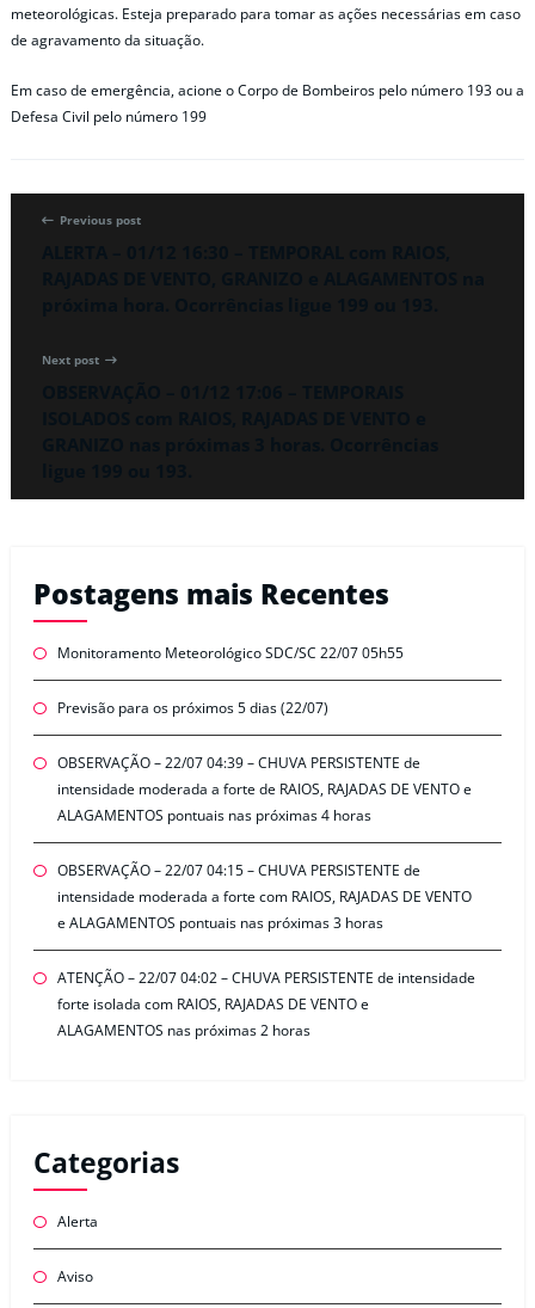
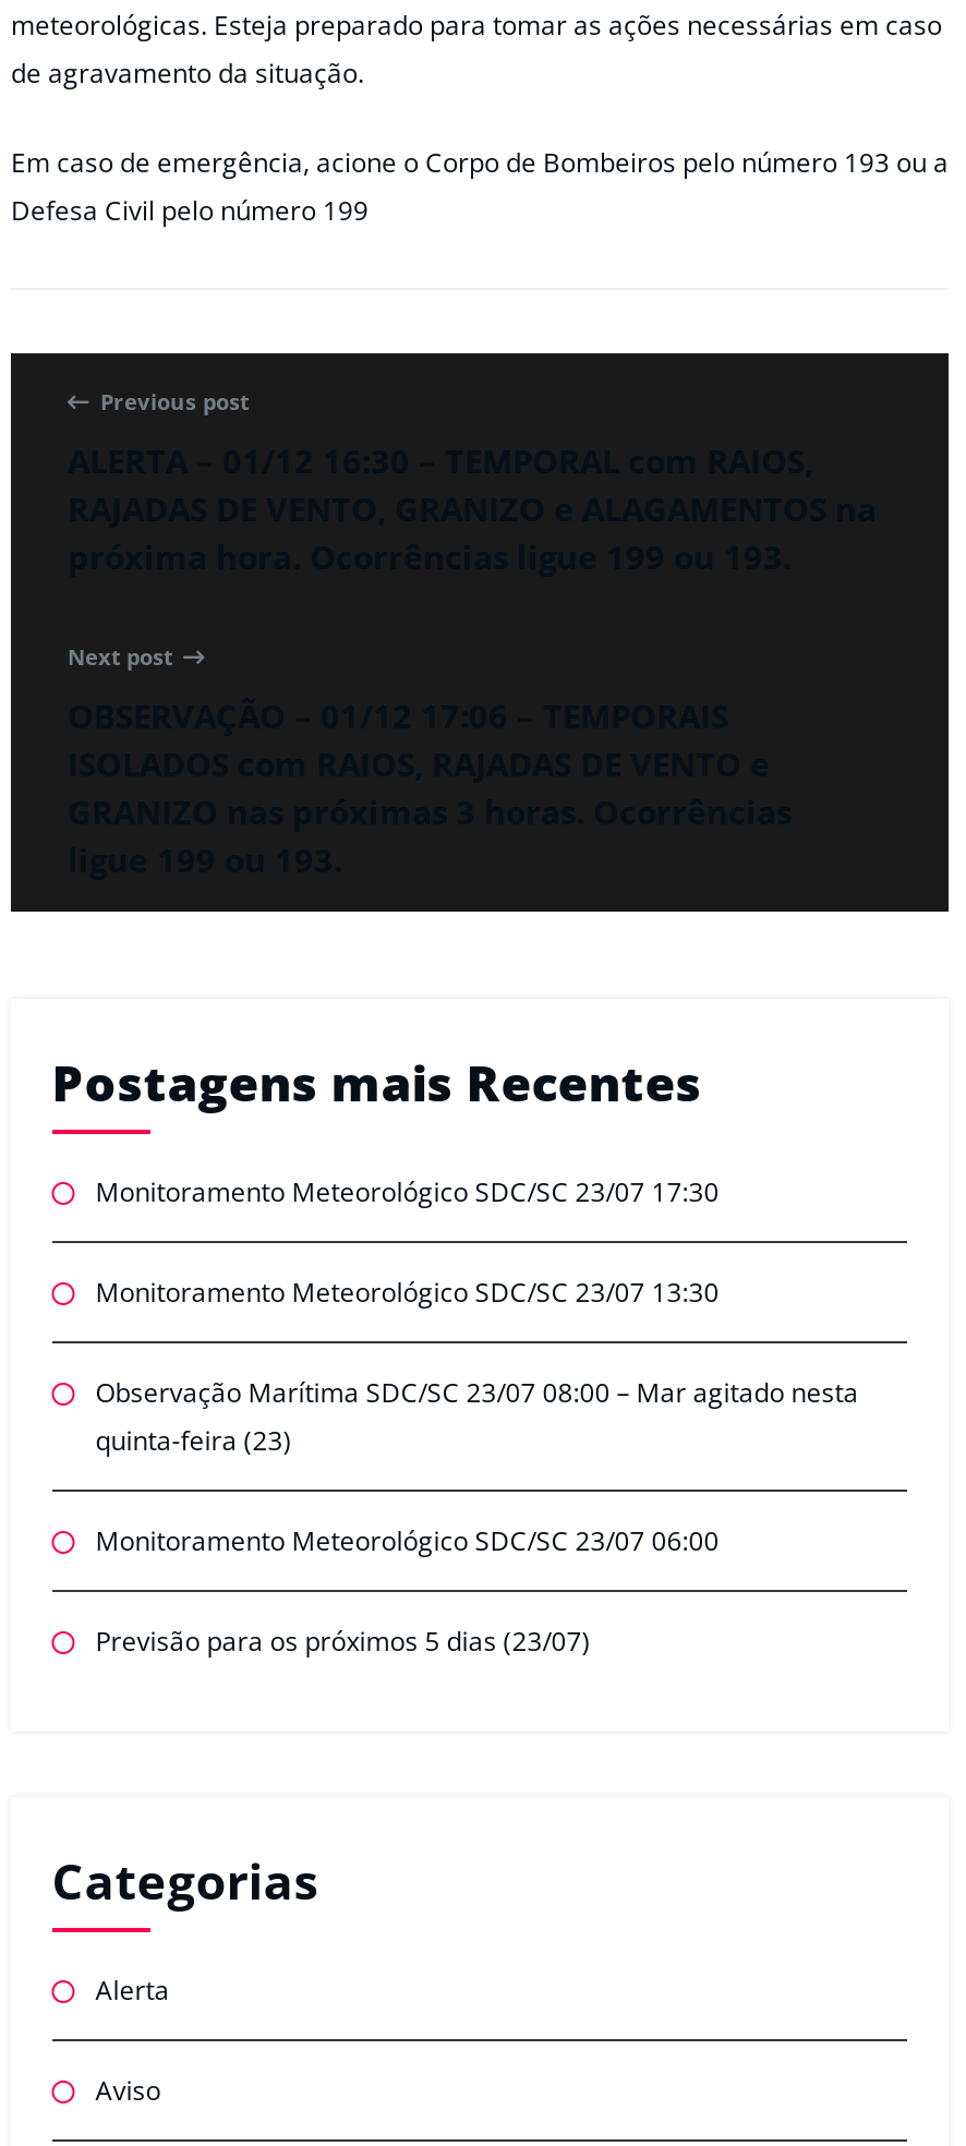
[57,643,403,663] Monitoramento Meteorológico SDC/SC 22/07 05h55 -> [96,1174,719,1211] Monitoramento Meteorológico SDC/SC 23/07 17:30
[57,698,328,718] Previsão para os próximos 5 dias (22/07) -> [96,1274,719,1311] Monitoramento Meteorológico SDC/SC 23/07 13:30
[57,753,471,826] OBSERVAÇÃO – 22/07 04:39 – CHUVA PERSISTENTE de | intensidade moderada a forte de RAIOS, RAJADAS DE VENTO e | ALAGAMENTOS pontuais nas próximas 4 horas -> [96,1374,859,1459] Observação Marítima SDC/SC 23/07 08:00 – Mar agitado nesta | quinta-feira (23)
[57,860,471,933] OBSERVAÇÃO – 22/07 04:15 – CHUVA PERSISTENTE de | intensidade moderada a forte com RAIOS, RAJADAS DE VENTO | e ALAGAMENTOS pontuais nas próximas 3 horas -> [96,1522,719,1560] Monitoramento Meteorológico SDC/SC 23/07 06:00
[57,968,475,1041] ATENÇÃO – 22/07 04:02 – CHUVA PERSISTENTE de intensidade | forte isolada com RAIOS, RAJADAS DE VENTO e | ALAGAMENTOS nas próximas 2 horas -> [96,1623,591,1660] Previsão para os próximos 5 dias (23/07)

